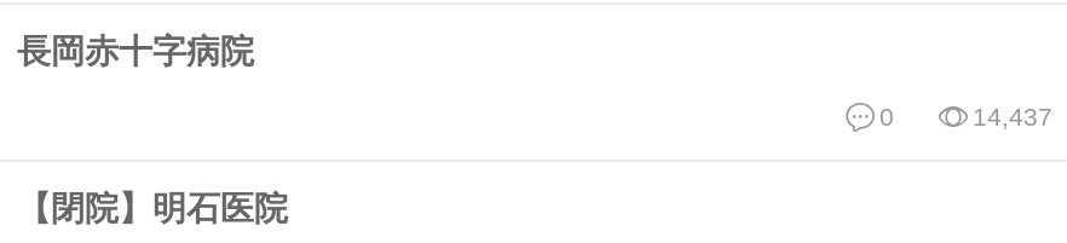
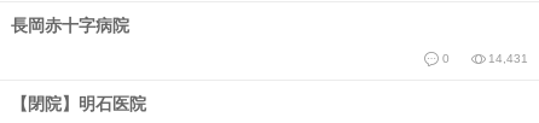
[973,103,1052,130] 14,437 -> [488,52,528,65] 14,431

